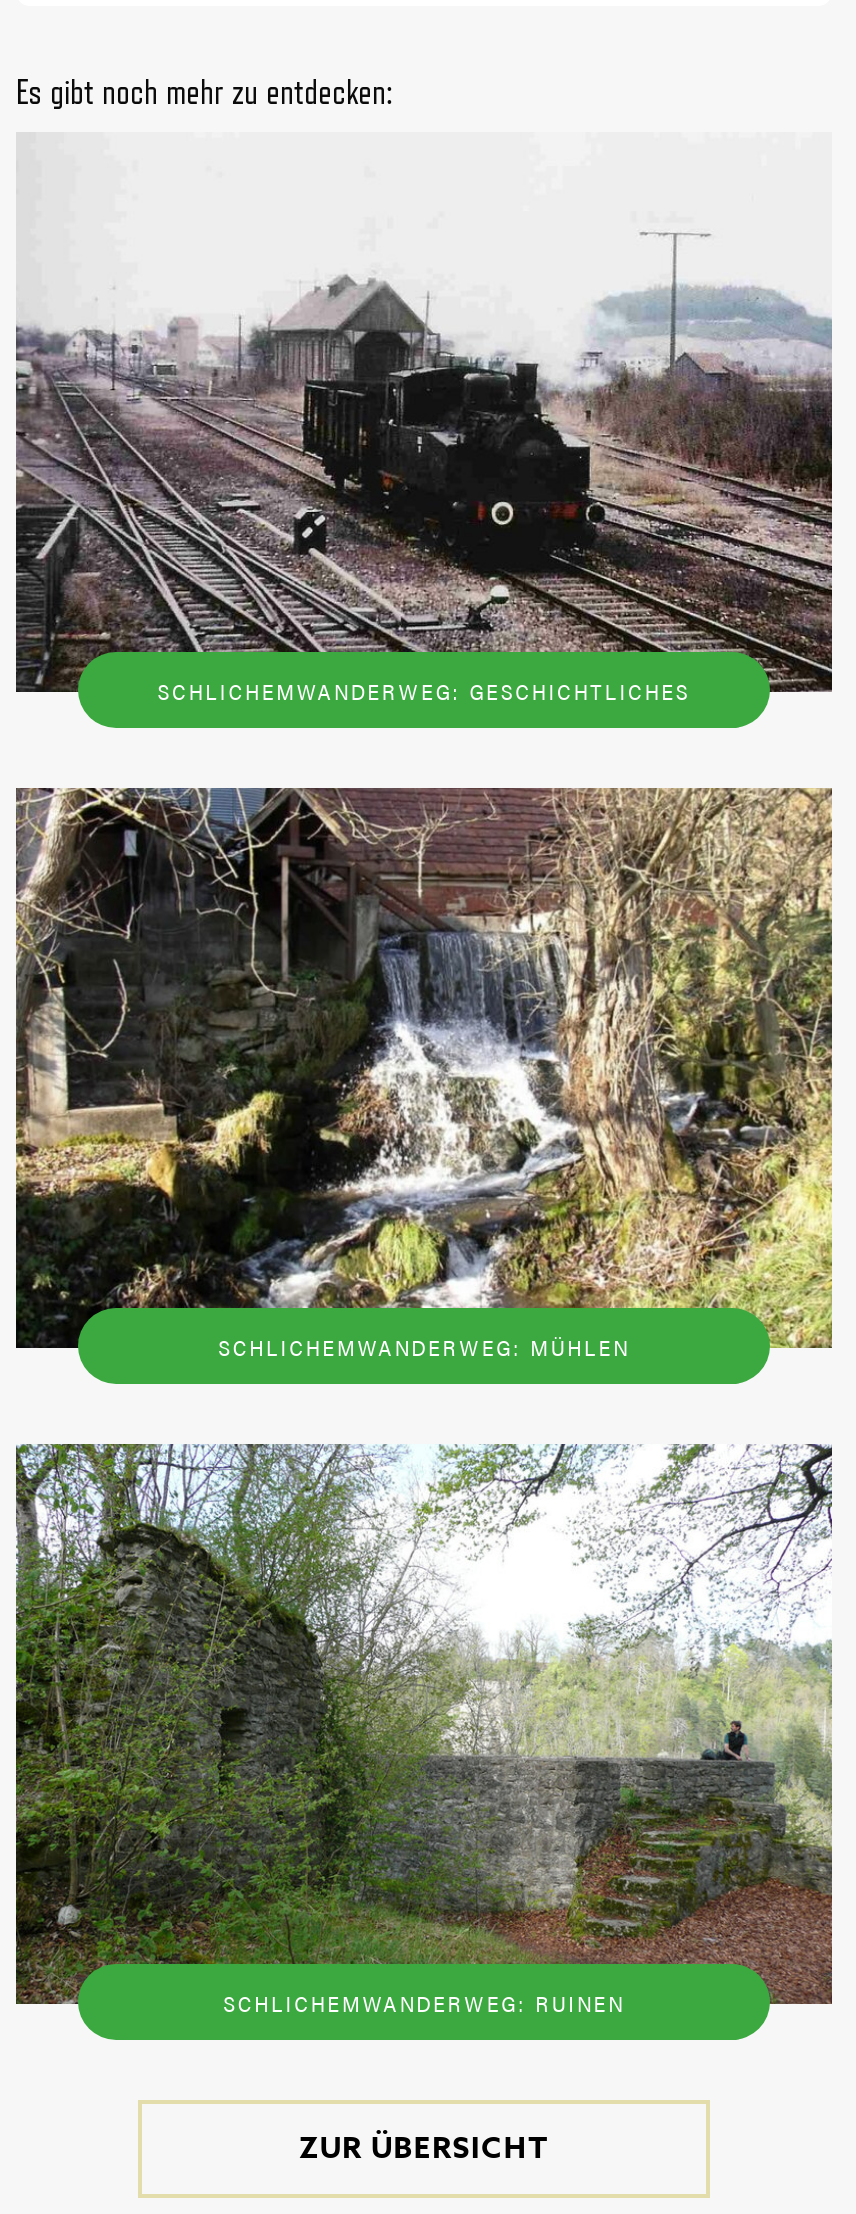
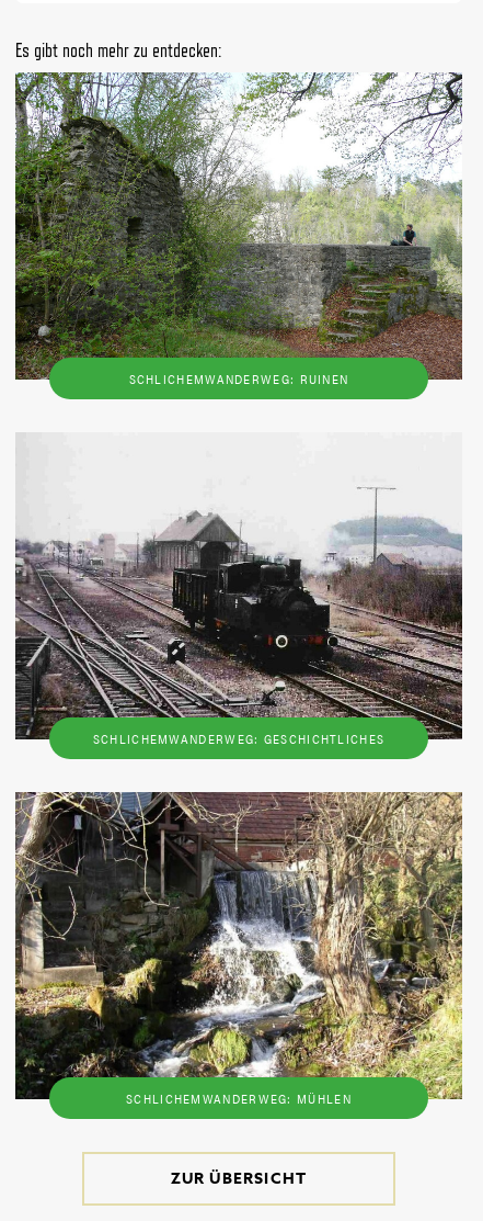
moved [12,268,836,1362] -> [13,507,464,1107]: [image] | SCHLICHEMWANDERWEG: GESCHICHTLICHES | SCHLICHEMWANDERWEG: MÜHLEN
moved [14,1444,834,2018] -> [14,71,463,387]: [image] | SCHLICHEMWANDERWEG: RUINEN

